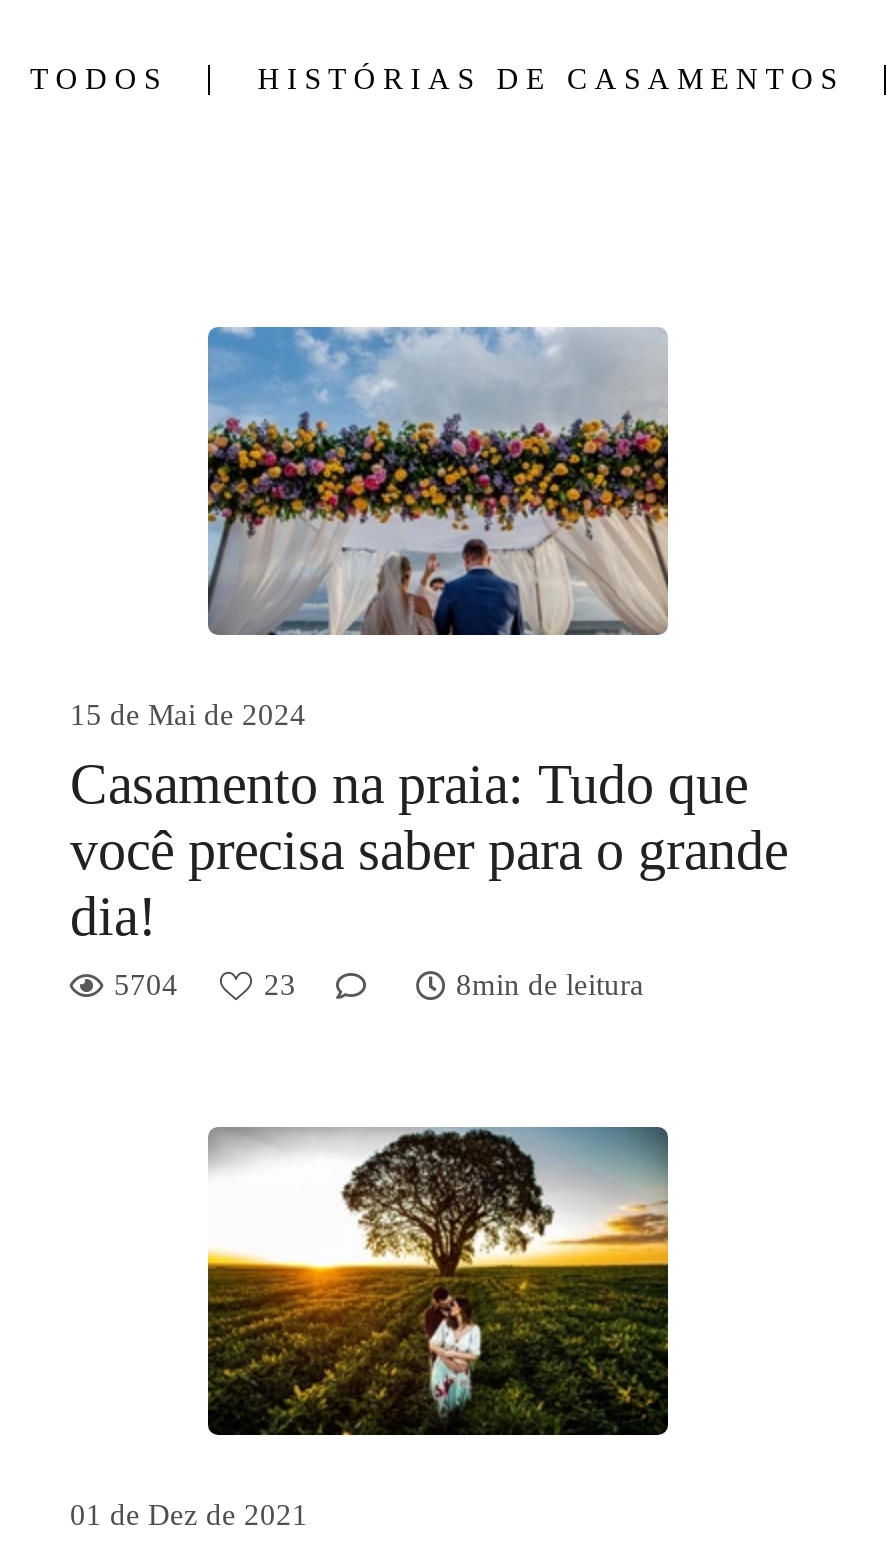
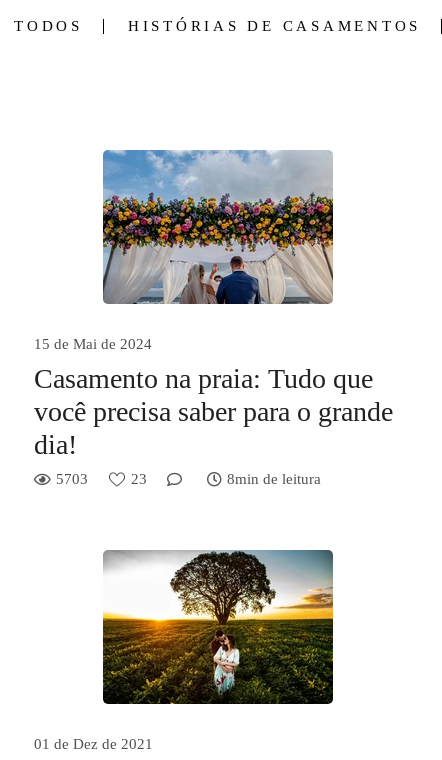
[114,969,178,1001] 5704 -> [56,471,88,487] 5703

